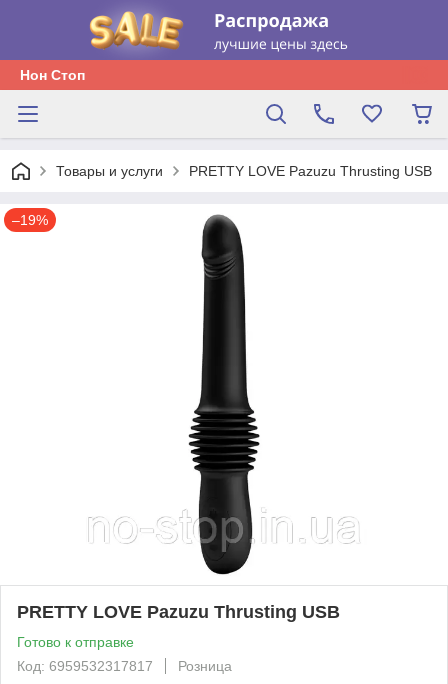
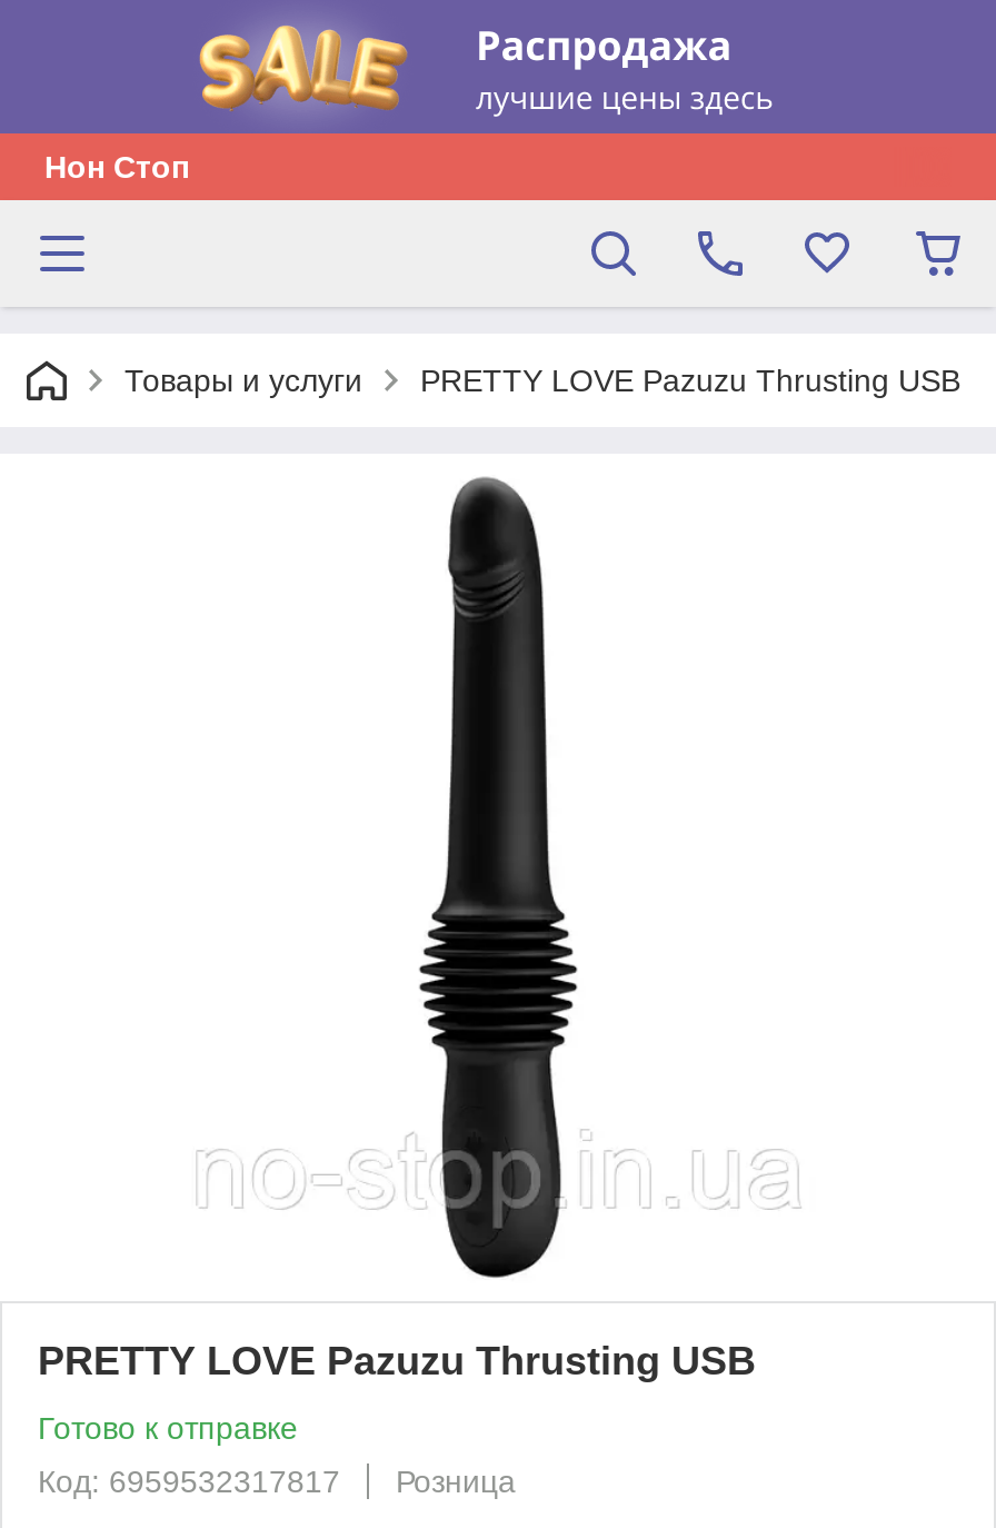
[12,212,48,228] –19% -> none

